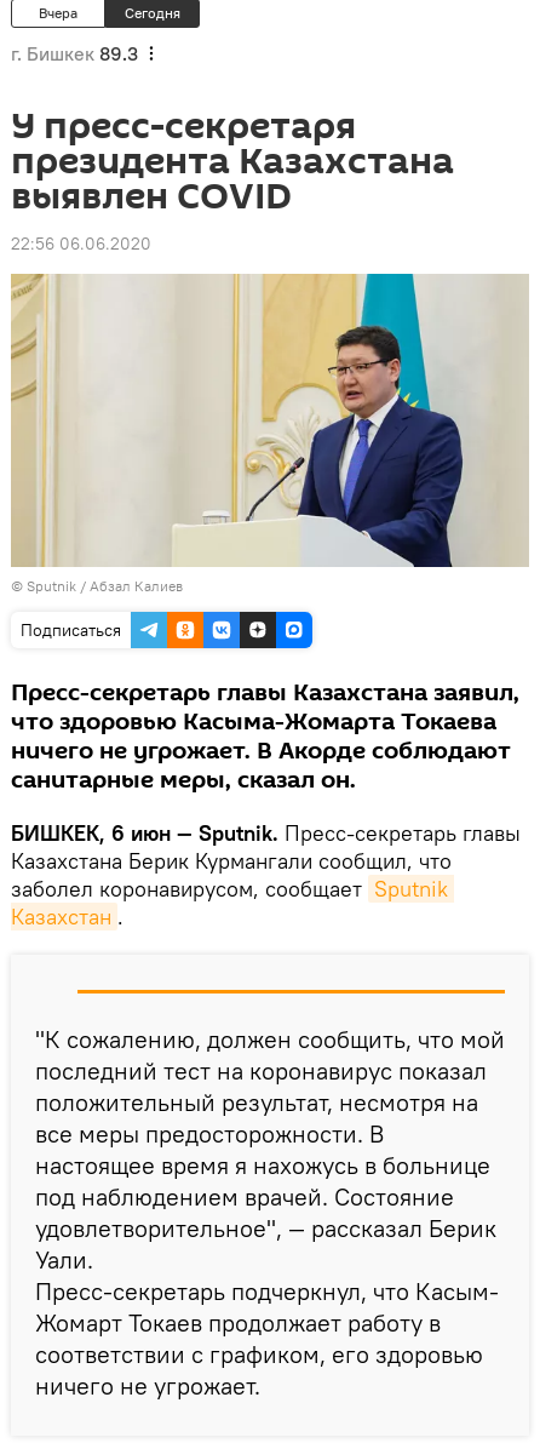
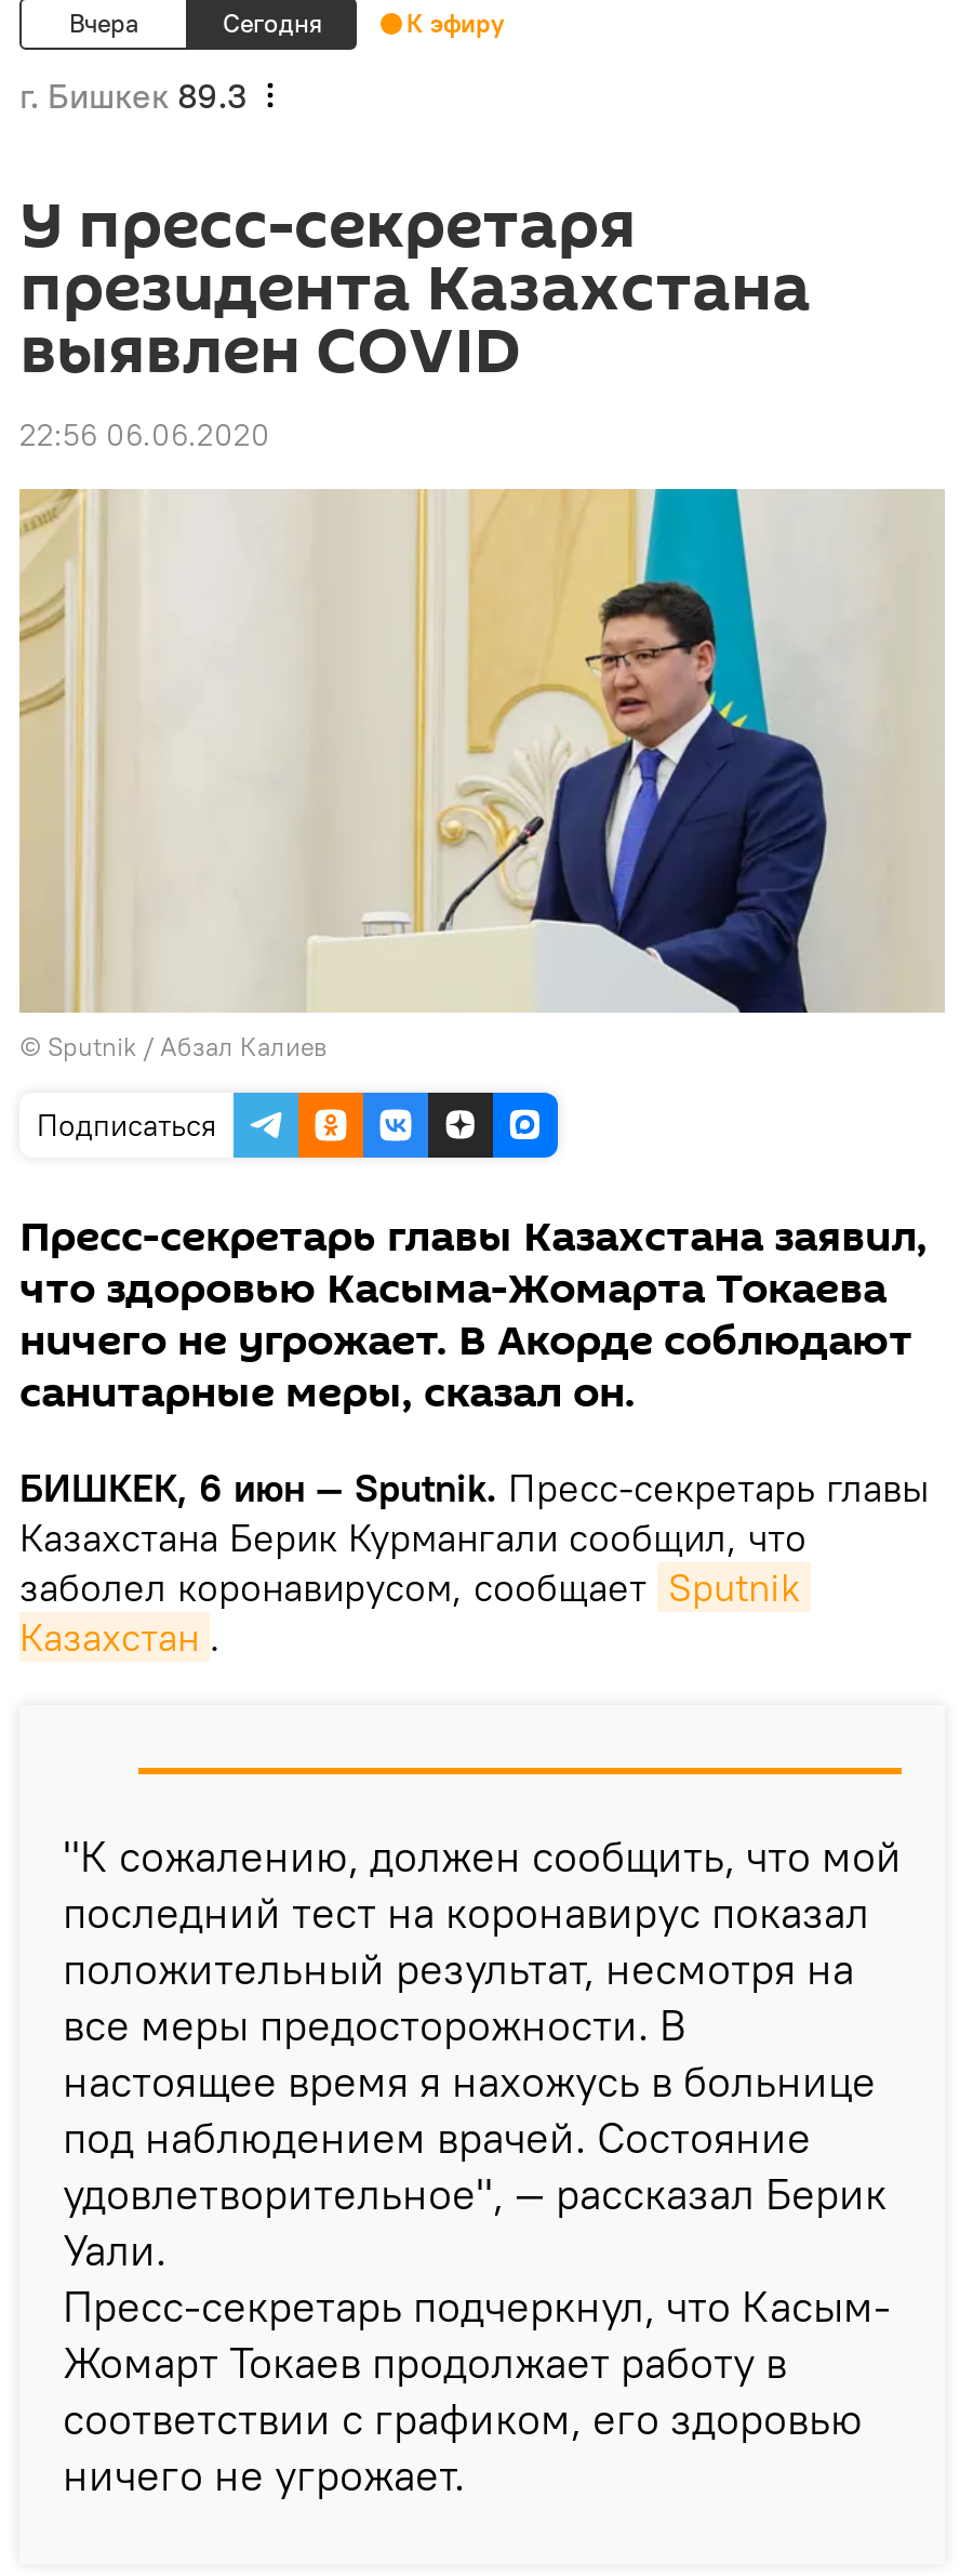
none -> [406,6,504,39] К эфиру

